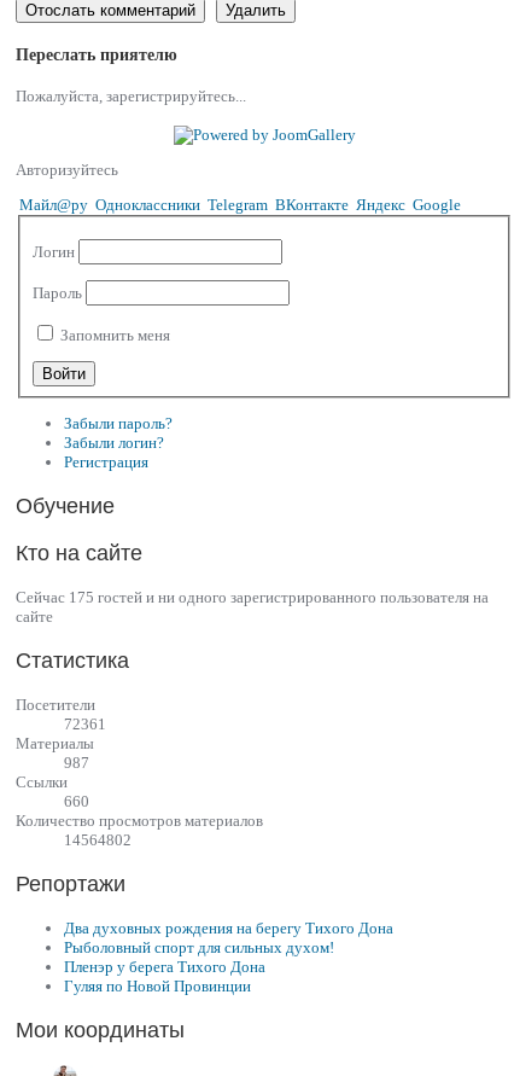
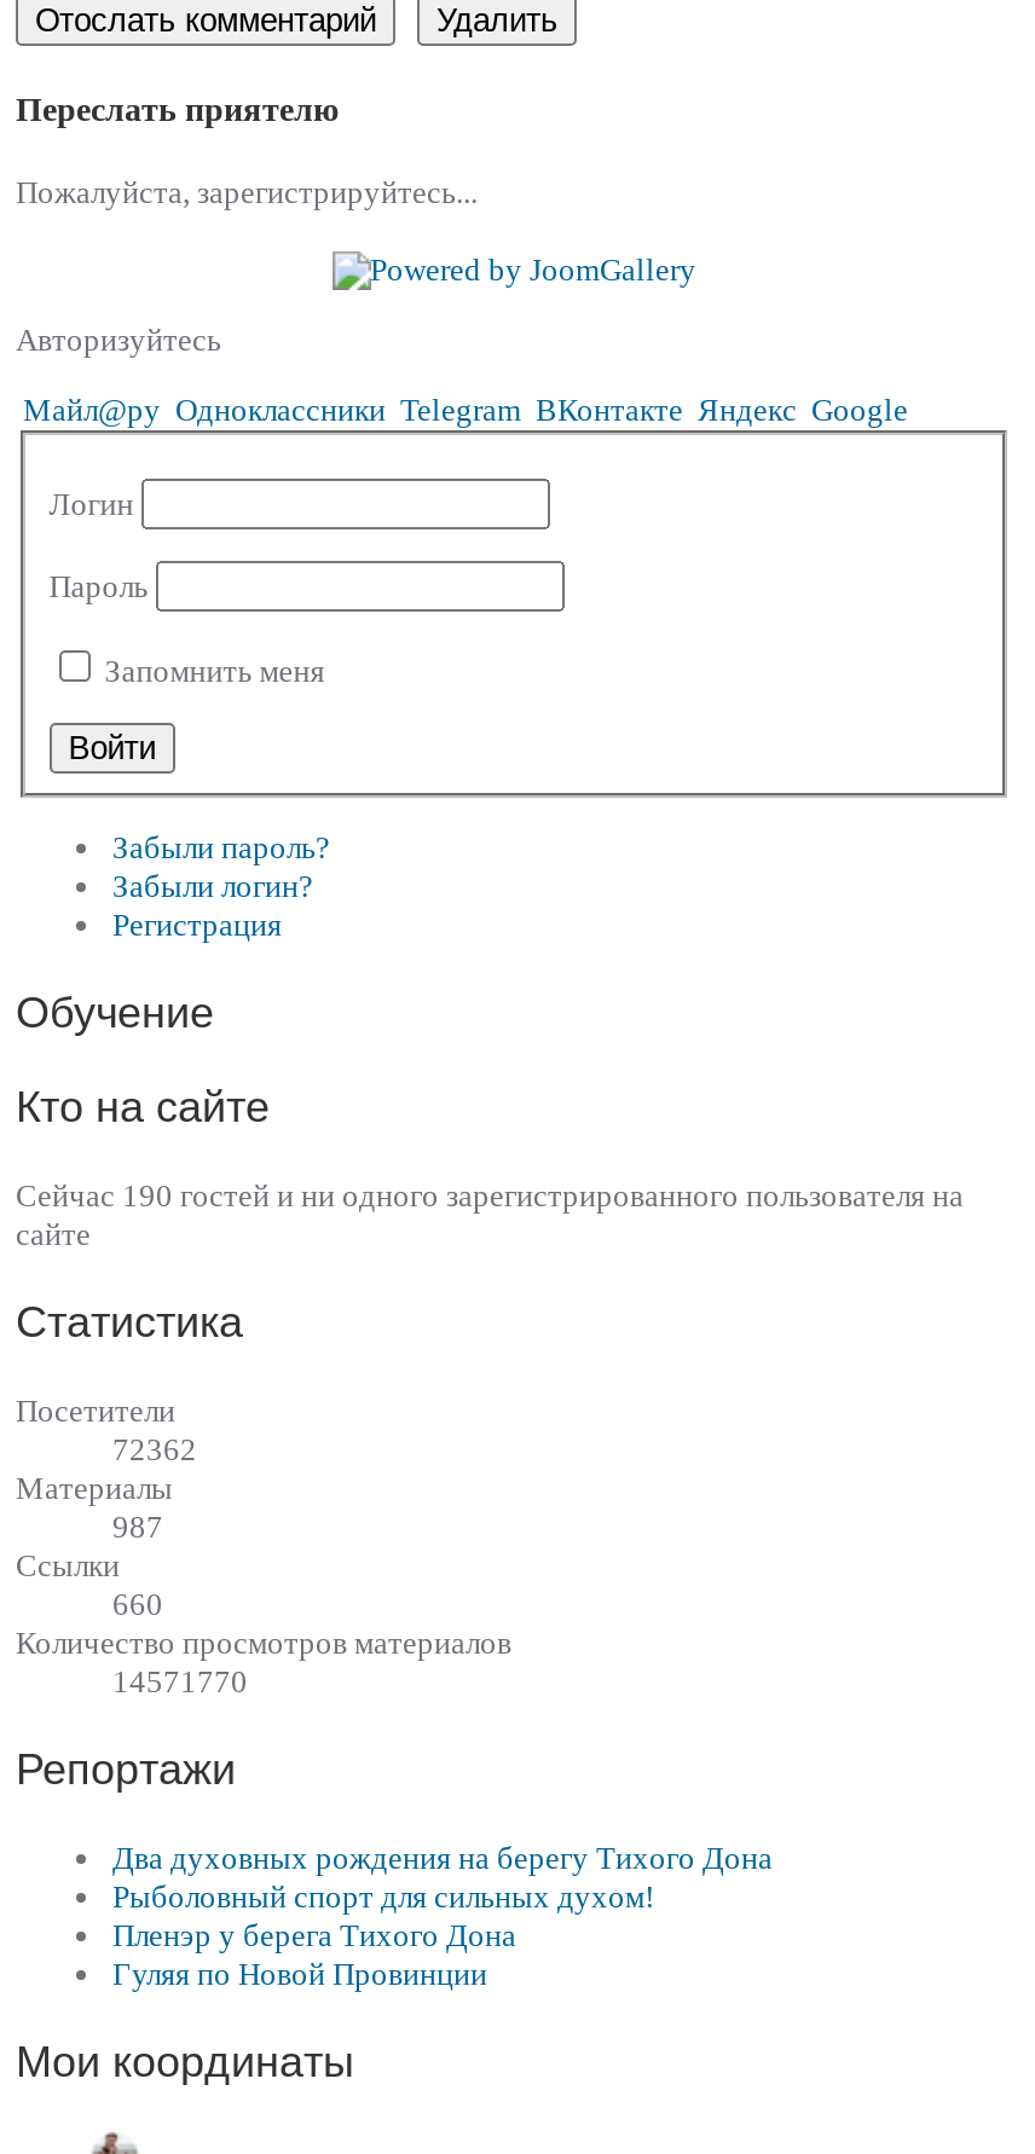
[16,588,489,606] Сейчас 175 гостей и ни одного зарегистрированного пользователя на -> [16,1178,964,1214] Сейчас 190 гостей и ни одного зарегистрированного пользователя на
[64,715,106,733] 72361 -> [112,1431,197,1468] 72362
[64,831,132,849] 14564802 -> [112,1663,248,1700] 14571770

